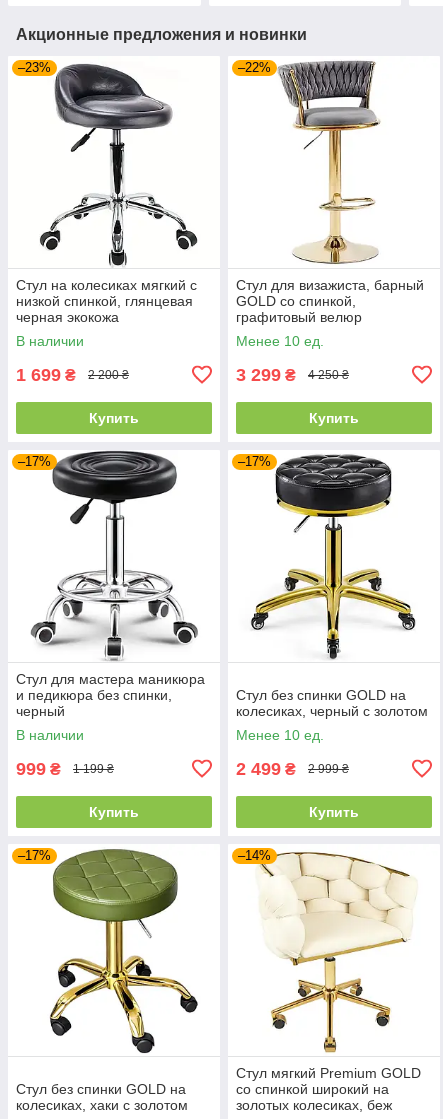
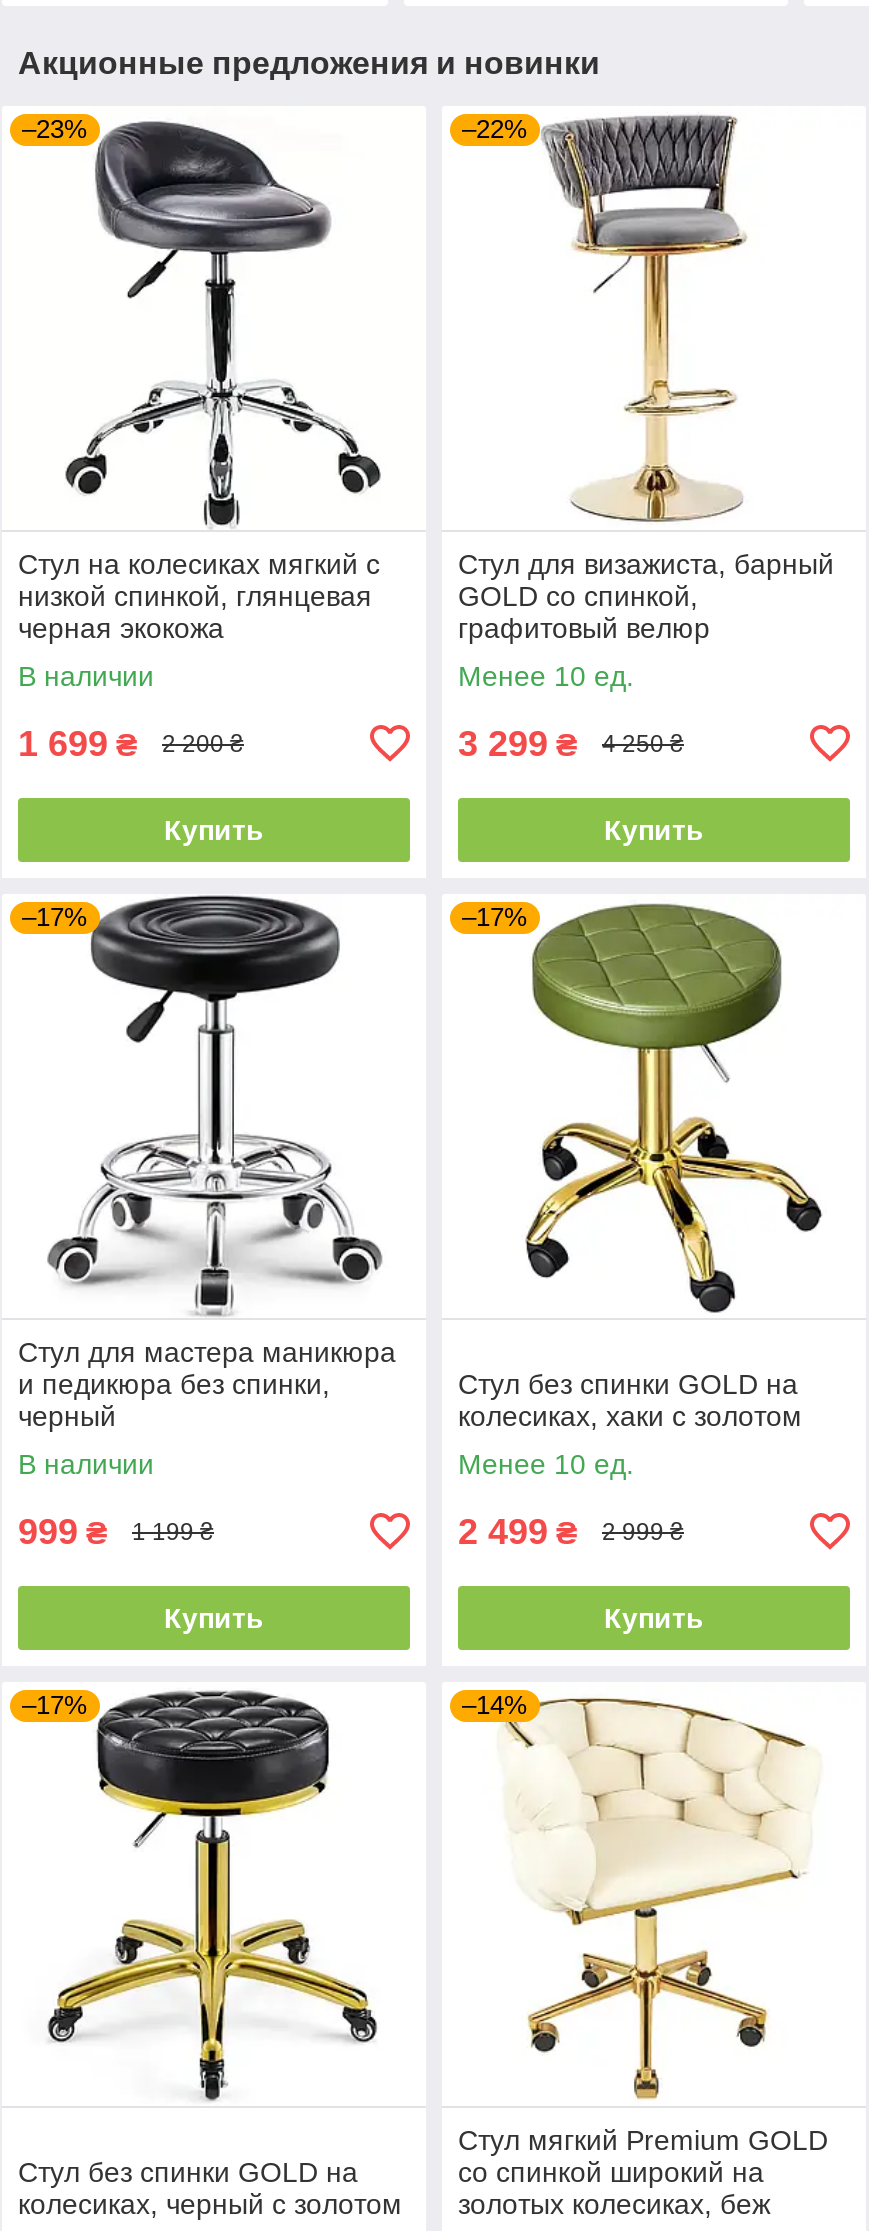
moved [250,454,418,660] -> [46,1690,382,2102]: [image]
moved [236,703,428,719] -> [18,2188,402,2220]: колесиках, черный с золотом
moved [31,849,199,1054] -> [488,902,824,1314]: [image]
moved [16,1097,188,1113] -> [458,1400,802,1432]: колесиках, хаки с золотом

